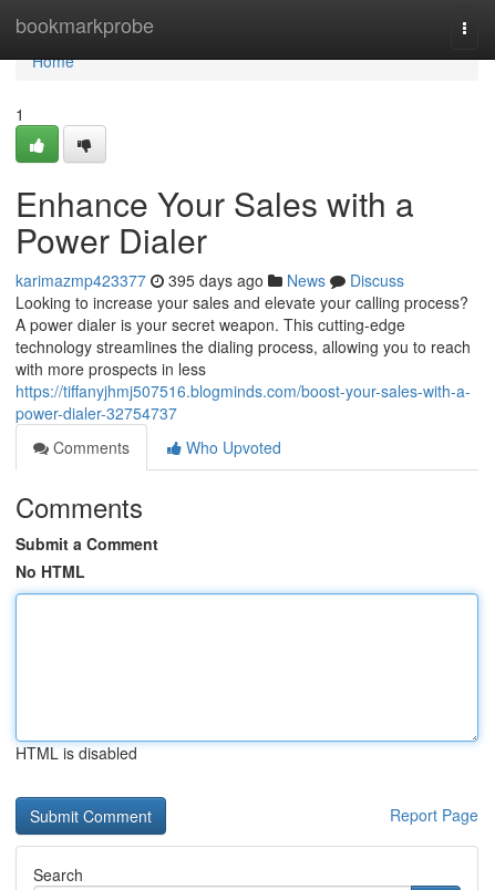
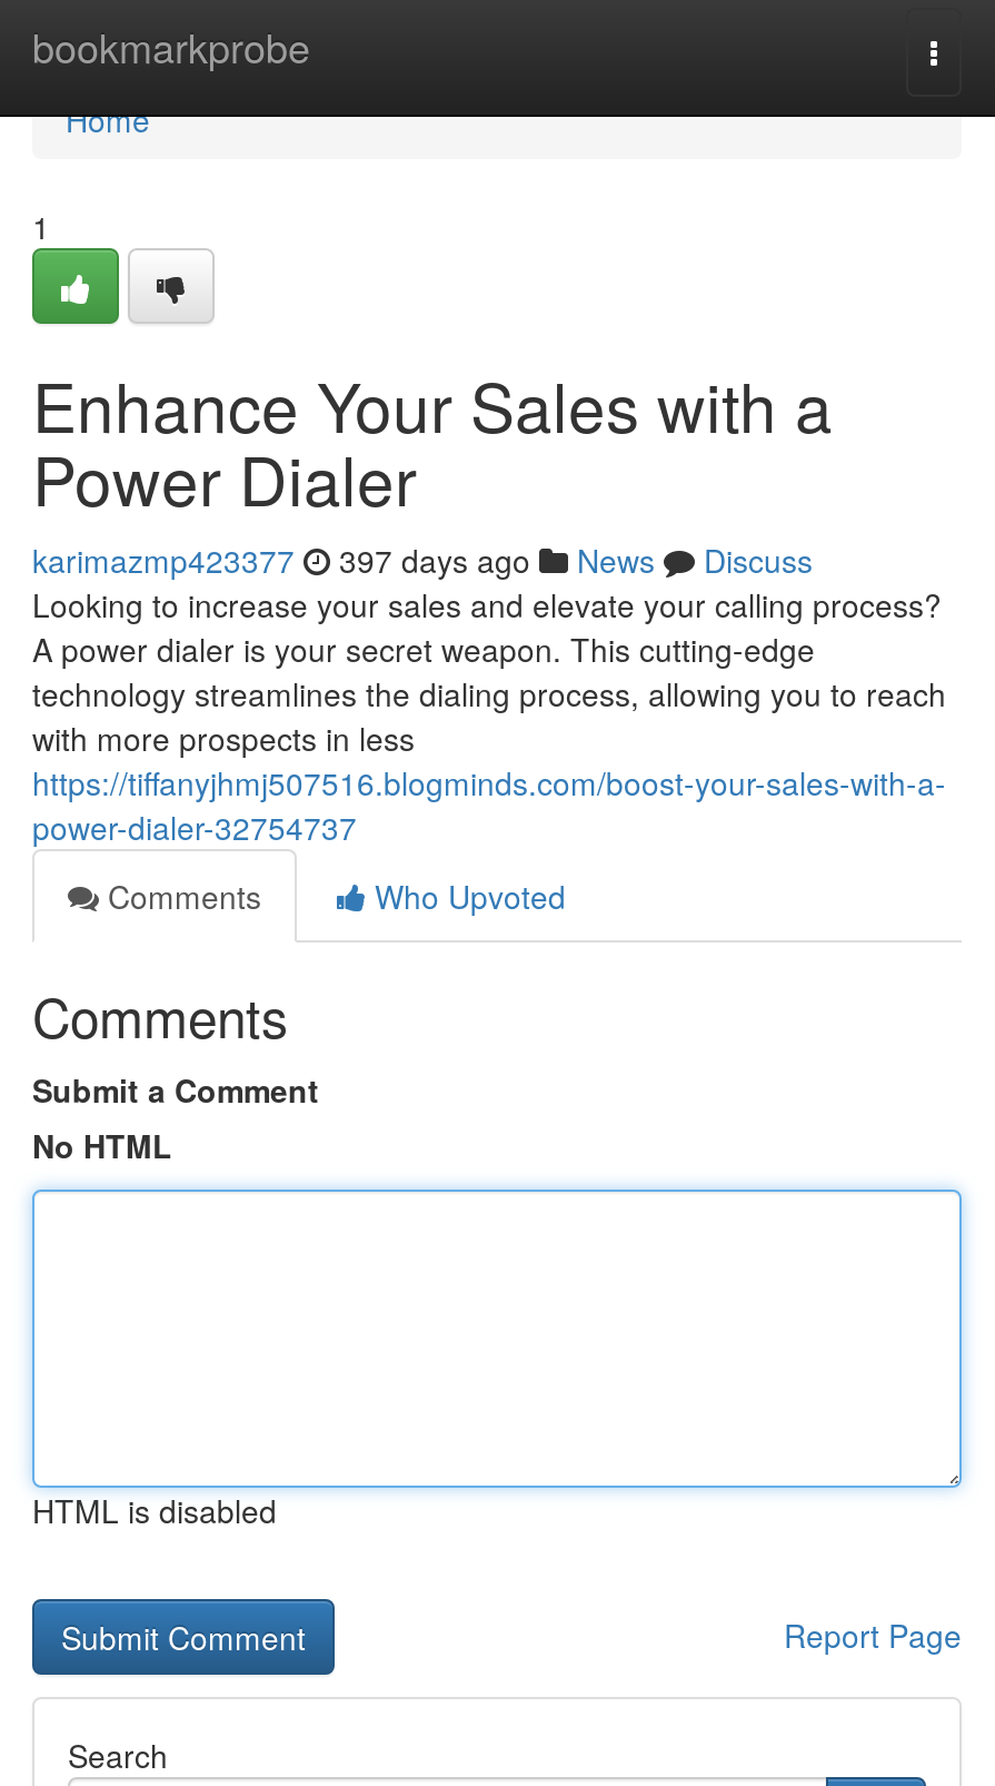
[16,269,404,291] karimazmp423377 395 days ago News Discuss -> [32,537,813,582] karimazmp423377 397 days ago News Discuss

